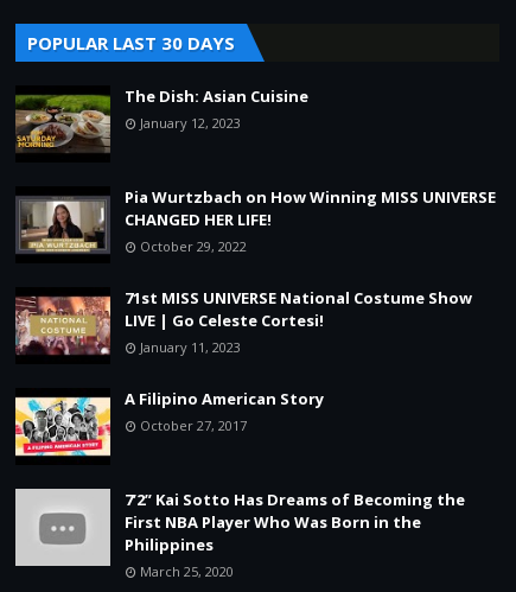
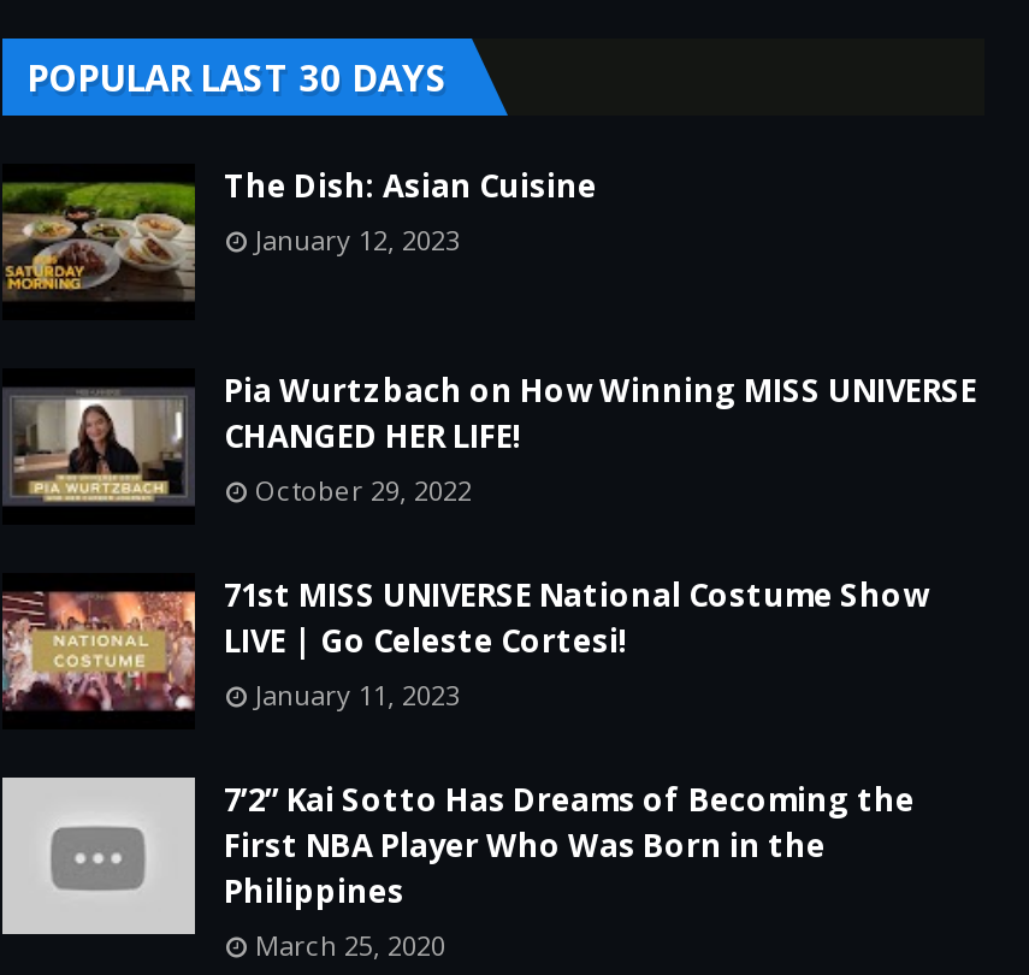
[14,388,324,457] [image] | A Filipino American Story | October 27, 2017 -> none

